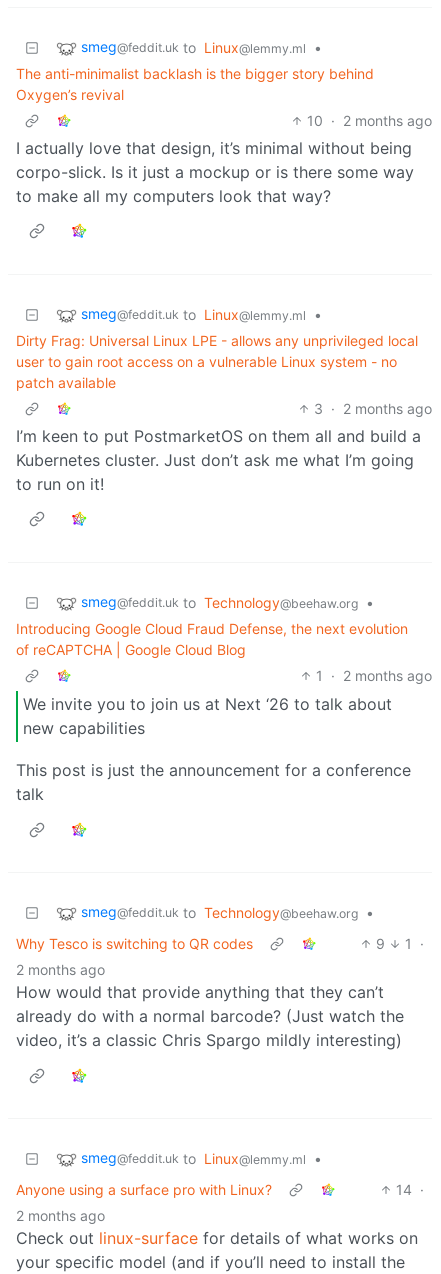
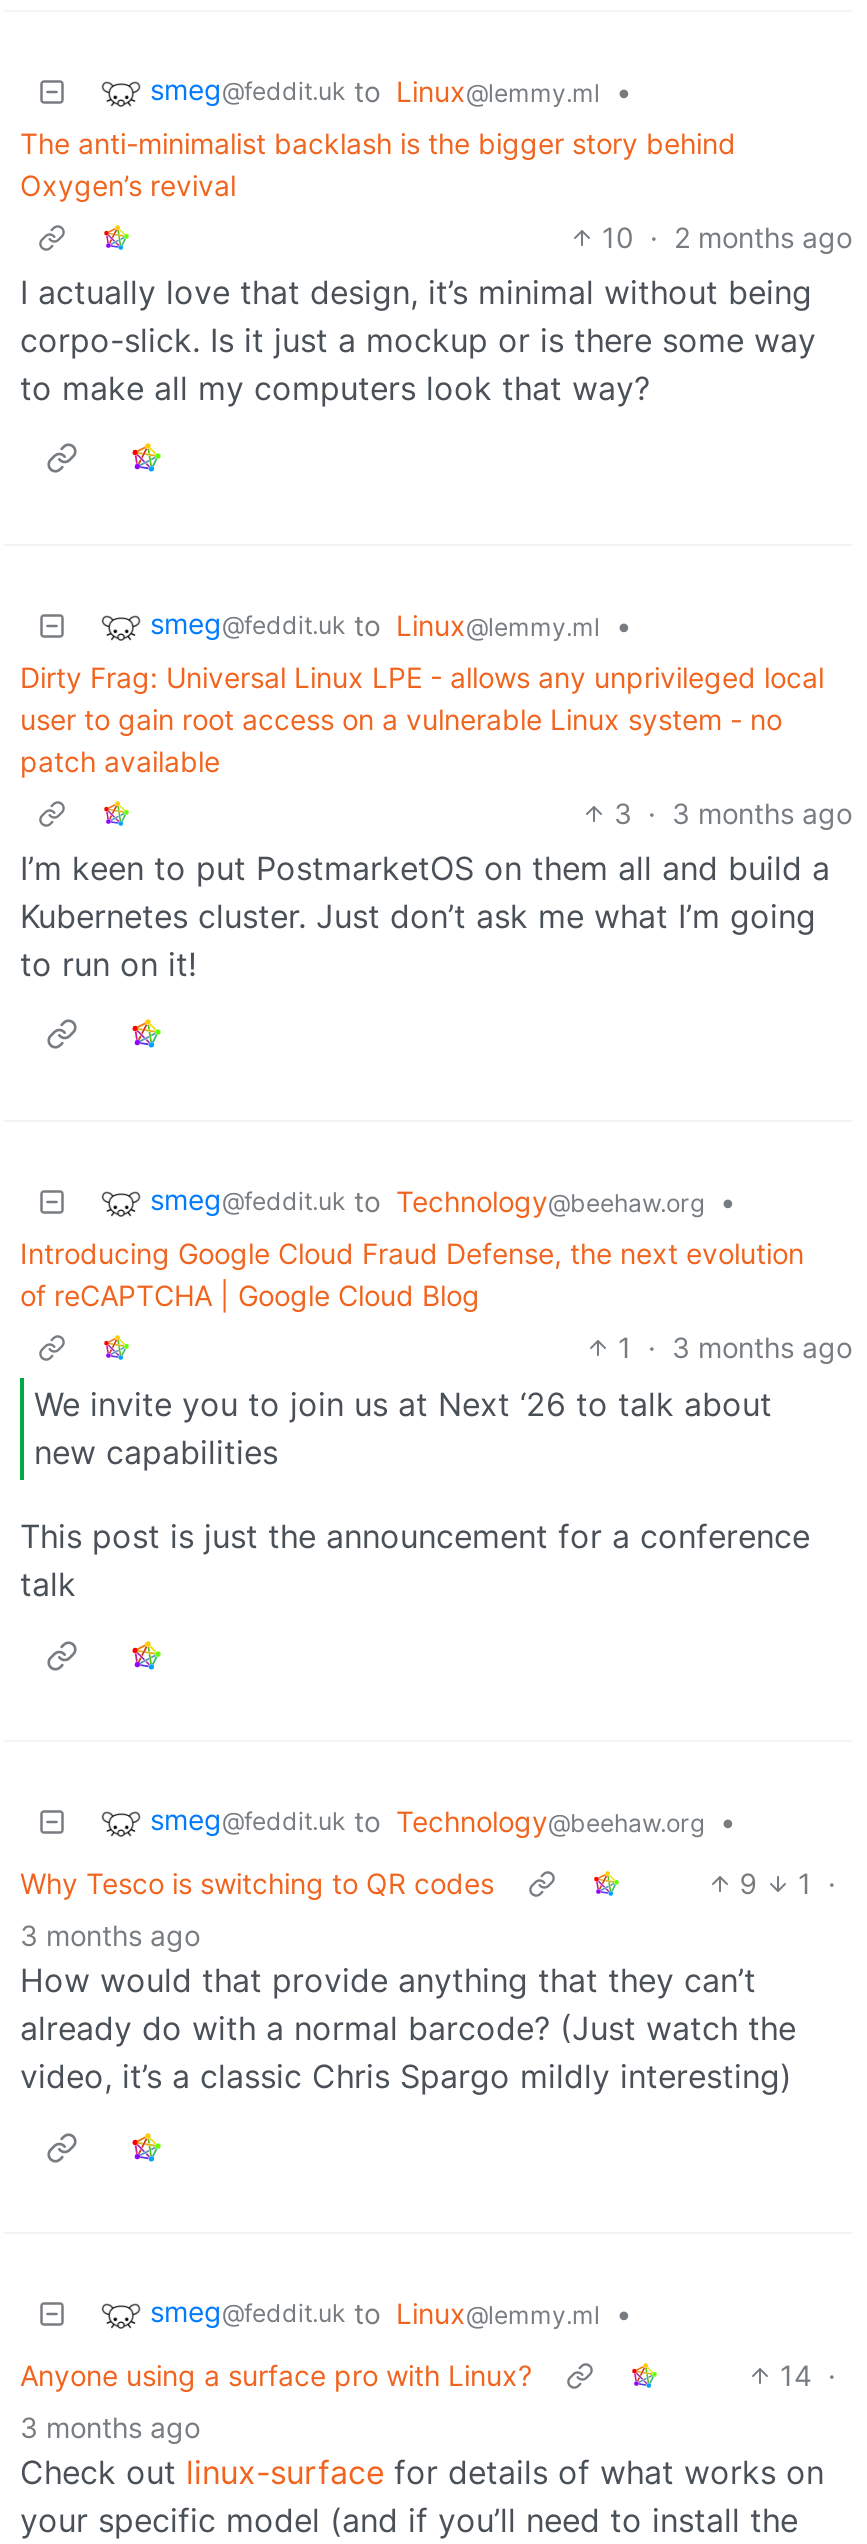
[314,400,432,417] 3 · 2 months ago -> [614,795,852,829] 3 · 3 months ago
[316,667,432,684] 1 · 2 months ago -> [618,1329,852,1363] 1 · 3 months ago
[16,961,105,978] 2 months ago -> [20,1918,200,1952] 3 months ago
[16,1207,105,1224] 2 months ago -> [20,2410,200,2444] 3 months ago

